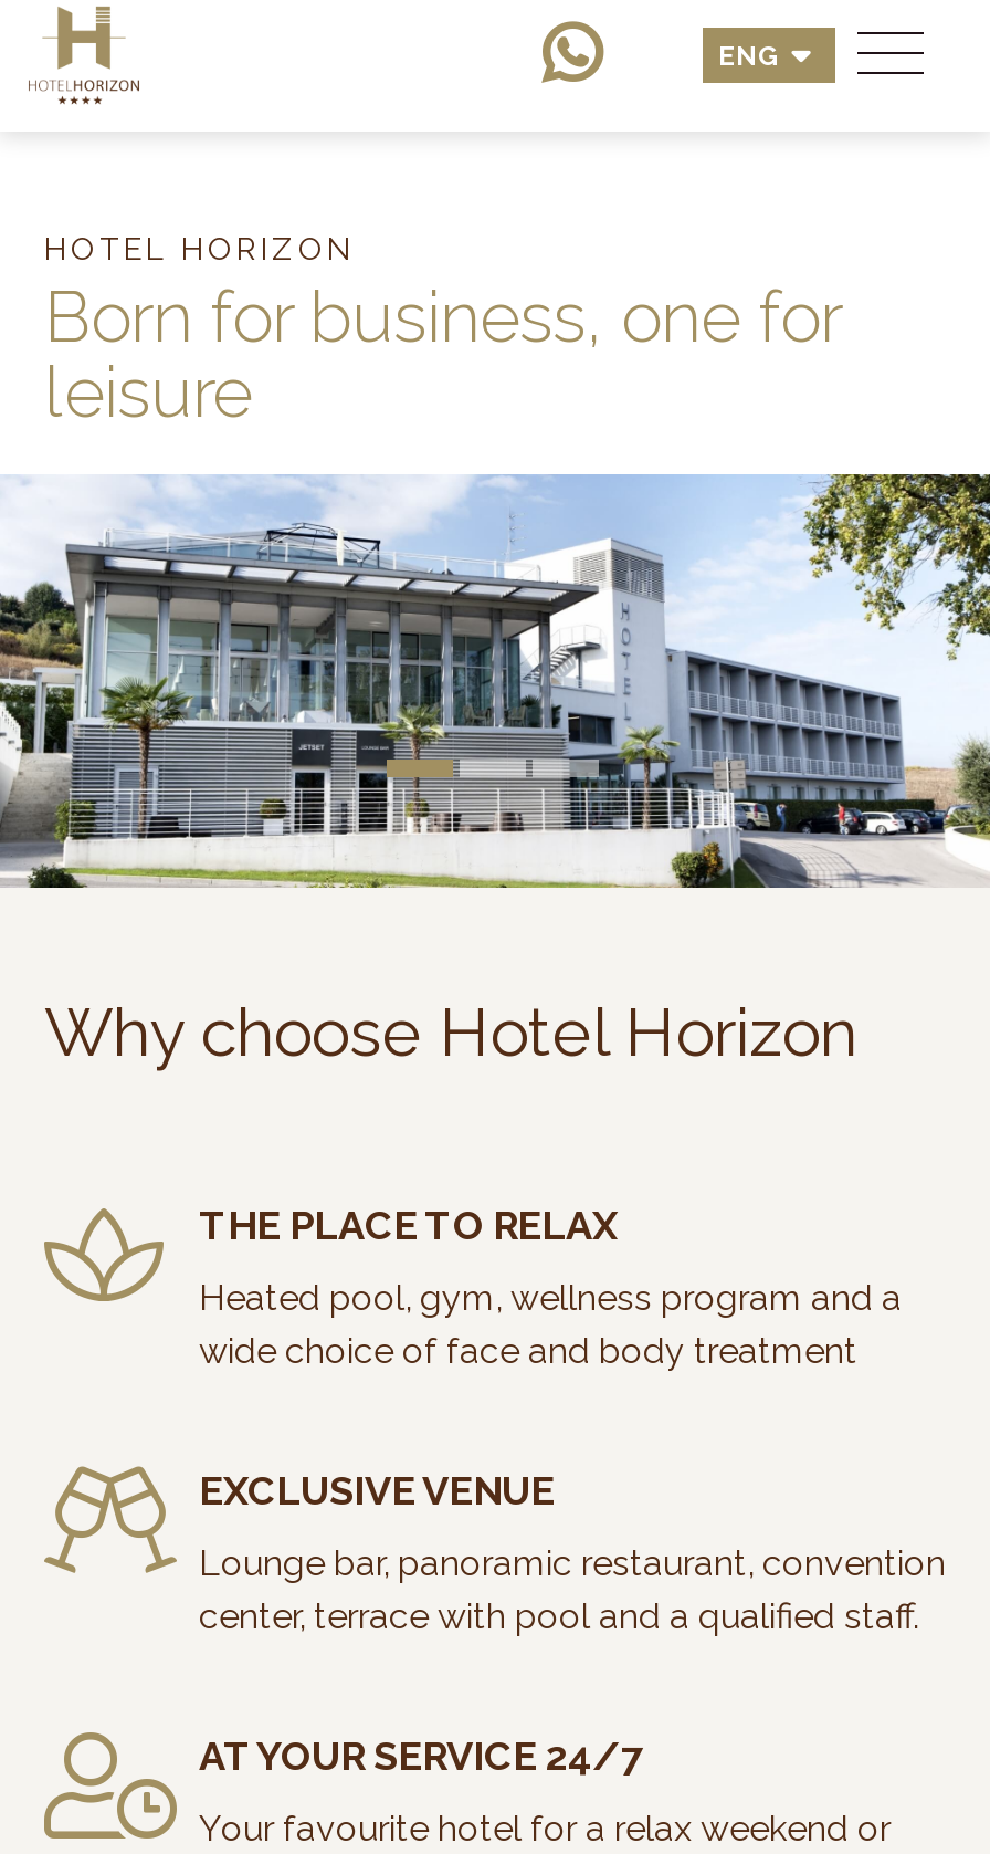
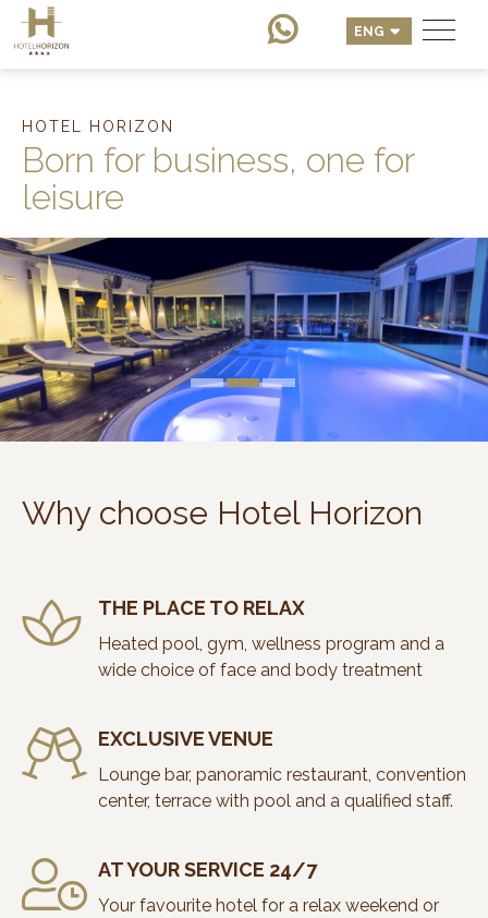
[7,472,983,890] [image] -> [3,237,485,443] [image]

